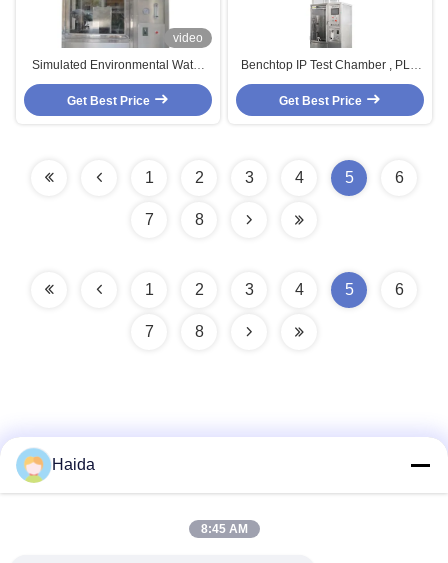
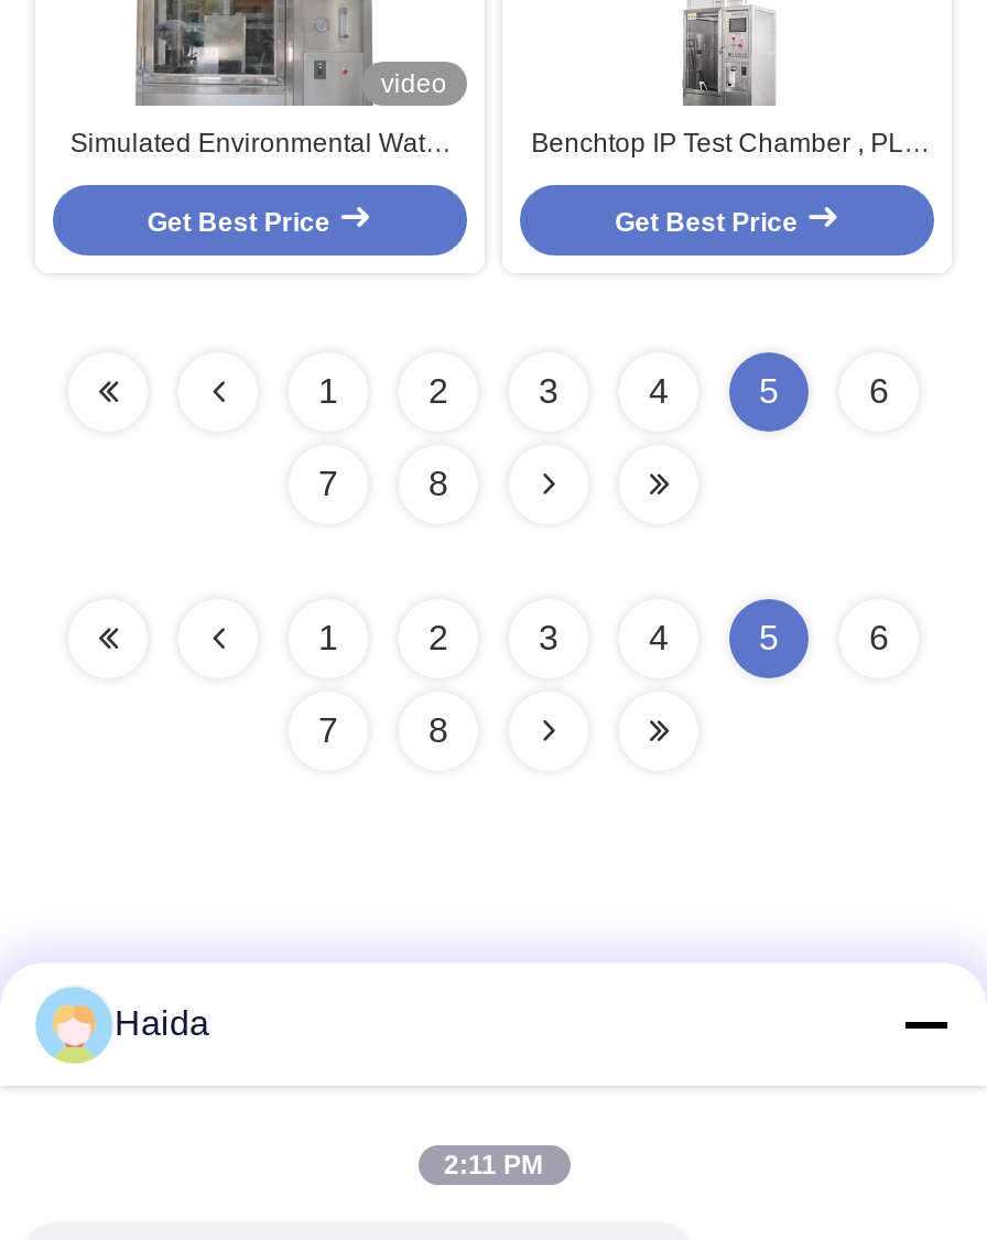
[200,522,247,536] 8:45 AM -> [444,1150,543,1181] 2:11 PM

